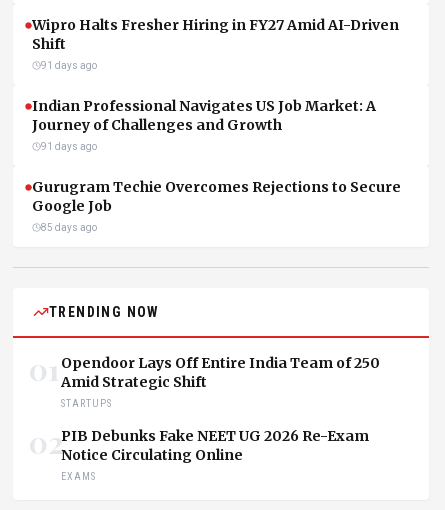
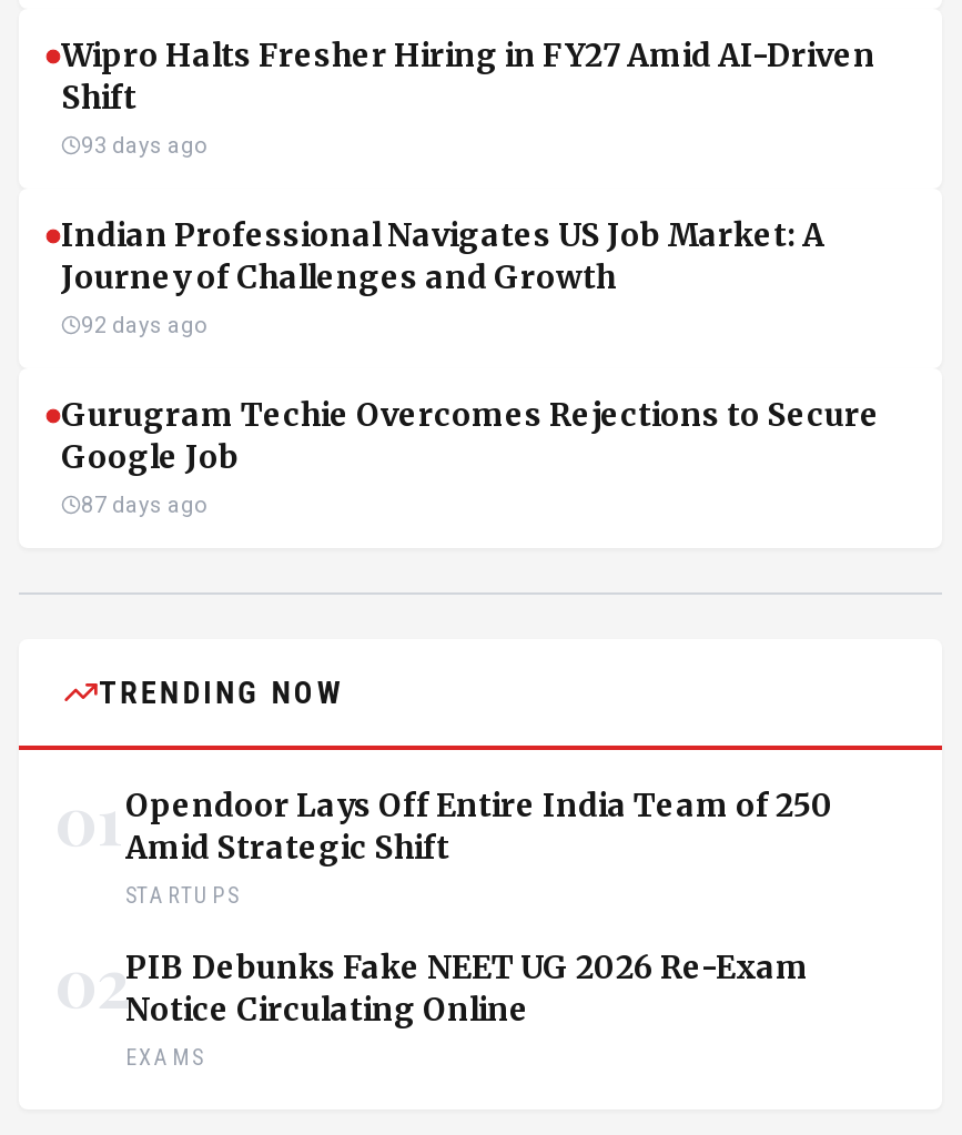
[41,60,97,71] 91 days ago -> [81,134,205,158] 93 days ago
[41,141,97,152] 91 days ago -> [81,313,205,338] 92 days ago
[41,222,97,233] 85 days ago -> [81,493,205,517] 87 days ago

